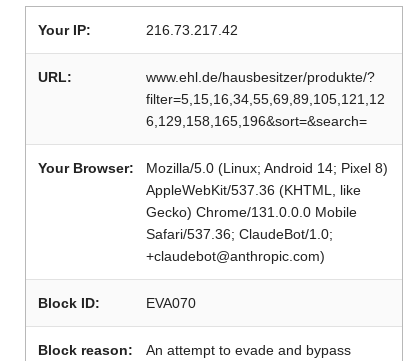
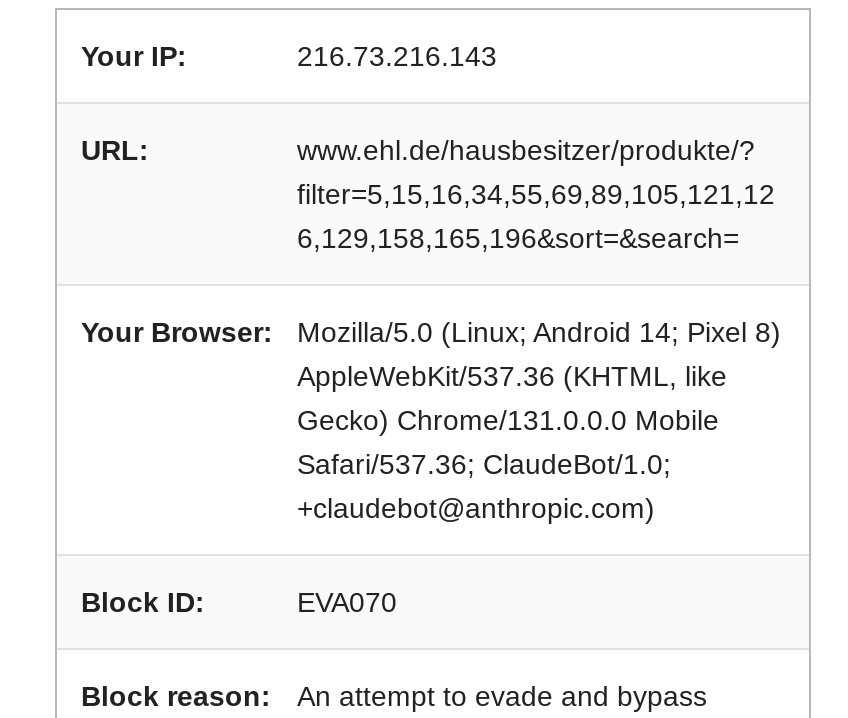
[146,22,238,38] 216.73.217.42 -> [297,40,497,72] 216.73.216.143

